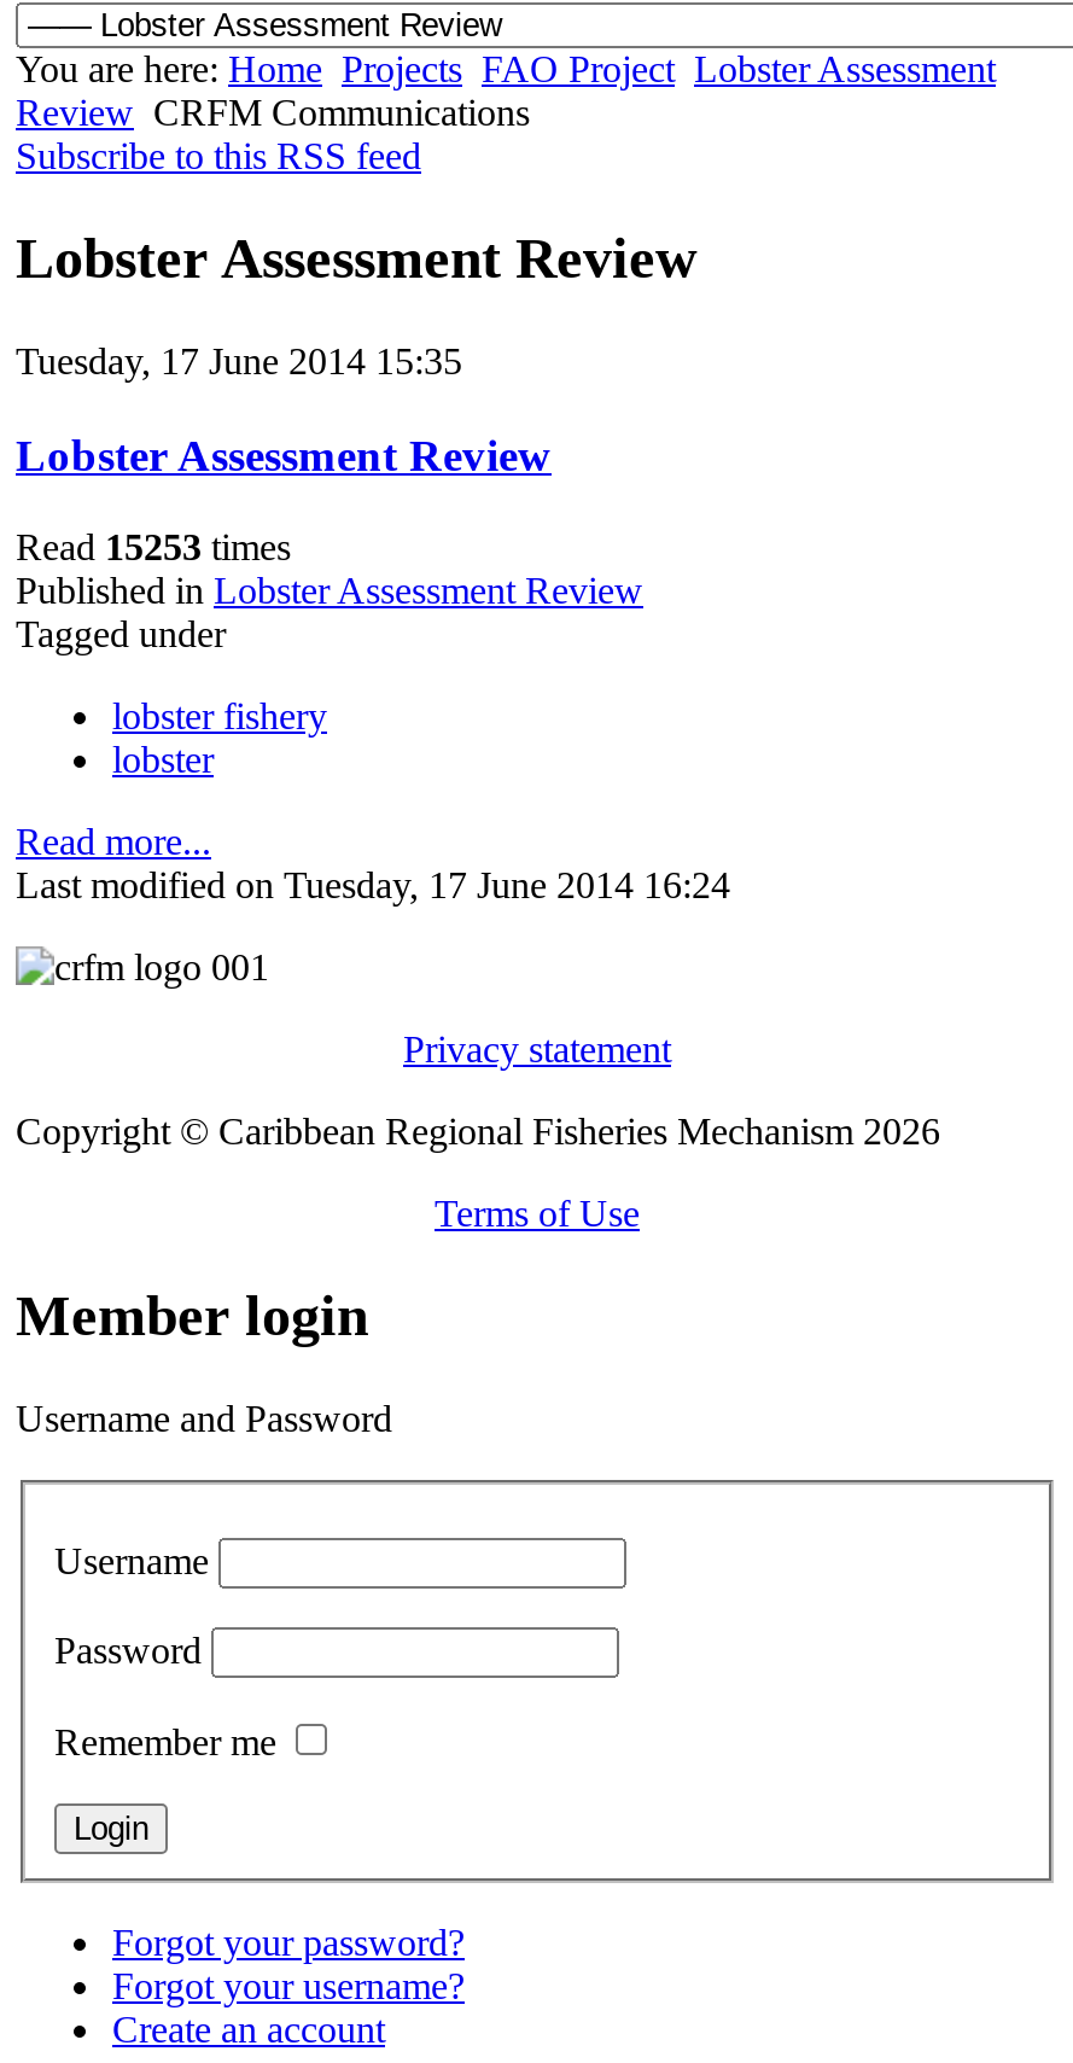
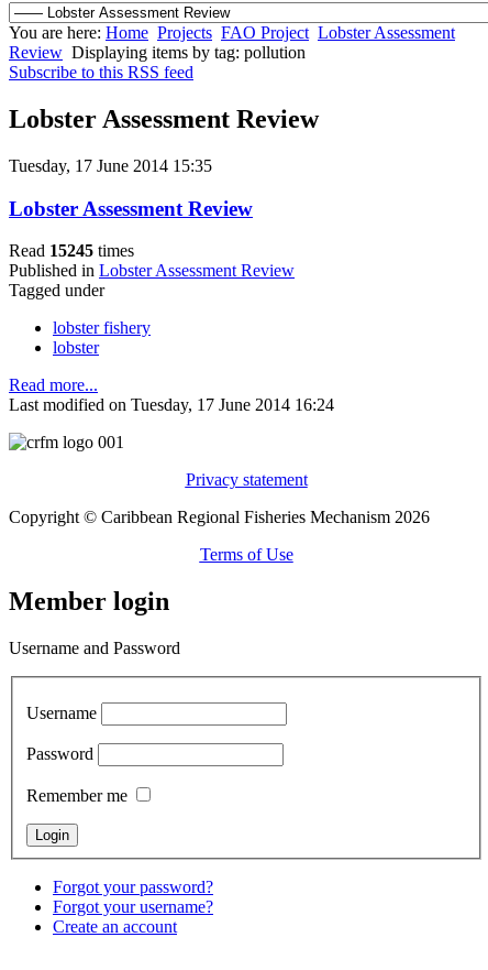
[16,92,530,133] Review CRFM Communications -> [9,43,306,62] Review Displaying items by tag: pollution
[16,527,291,568] Read 15253 times -> [9,241,134,260] Read 15245 times

